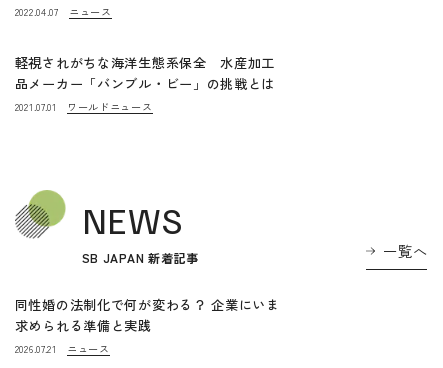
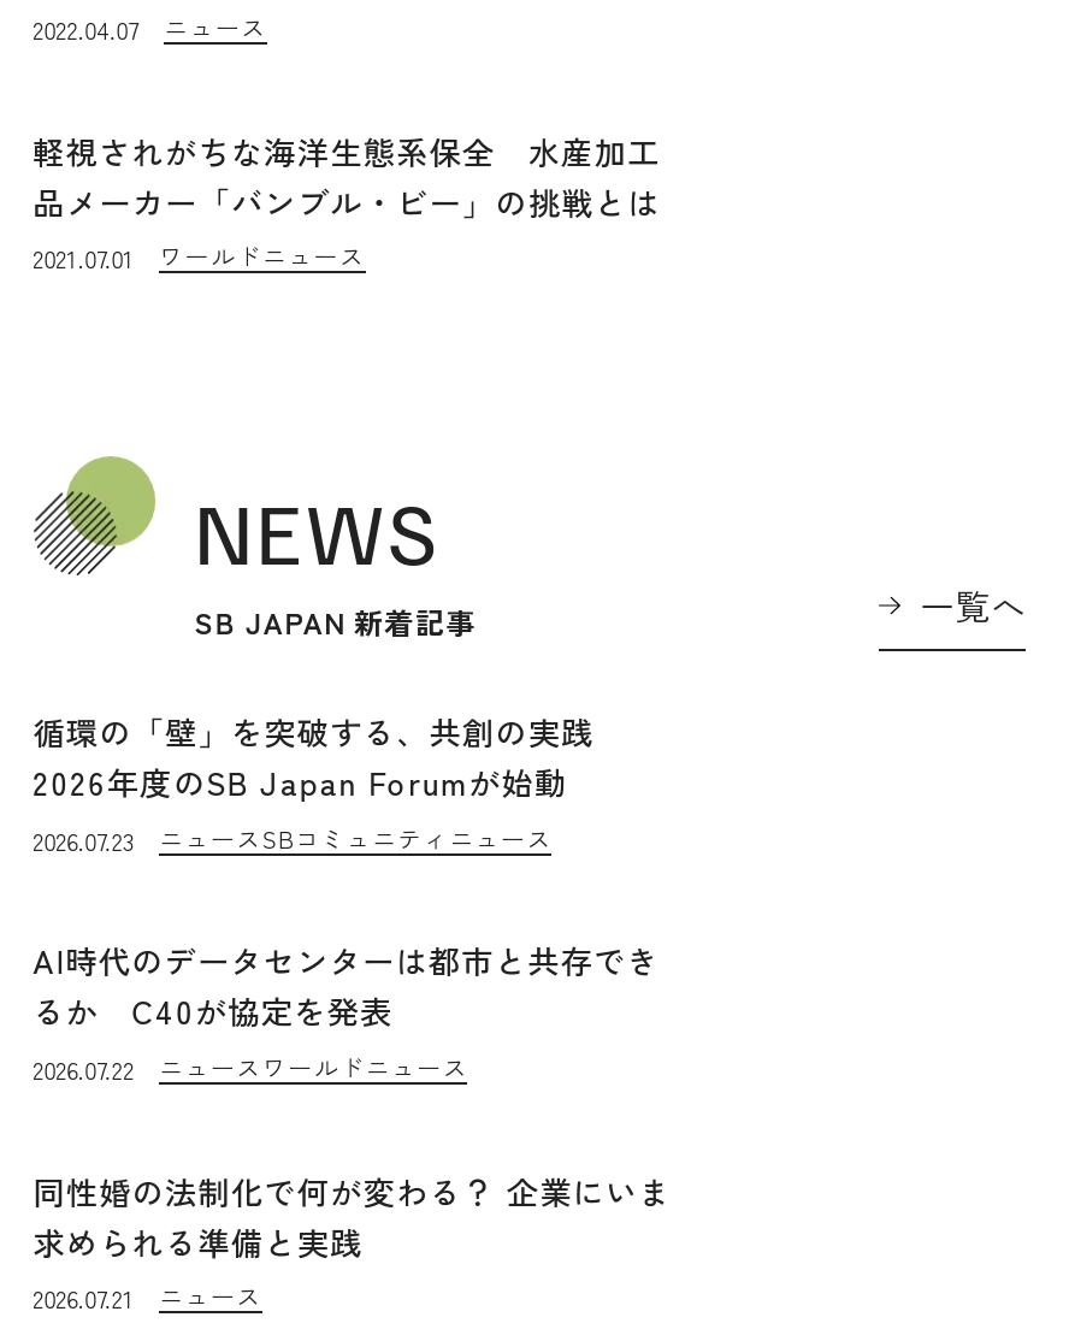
none -> [33,710,659,1086] 循環の「壁」を突破する、共創の実践 | 2026年度のSB Japan Forumが始動 | 2026.07.23 | ニュースSBコミュニティニュース | AI時代のデータセンターは都市と共存でき | るか C40が協定を発表 | 2026.07.22 | ニュースワールドニュース

